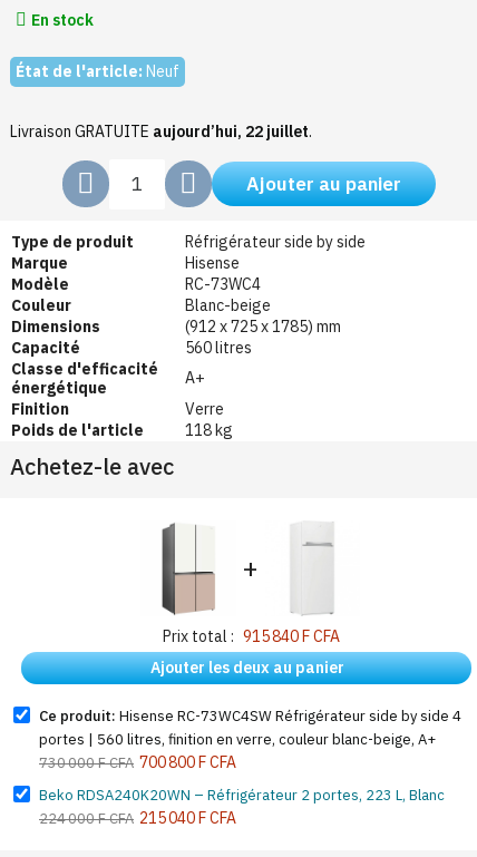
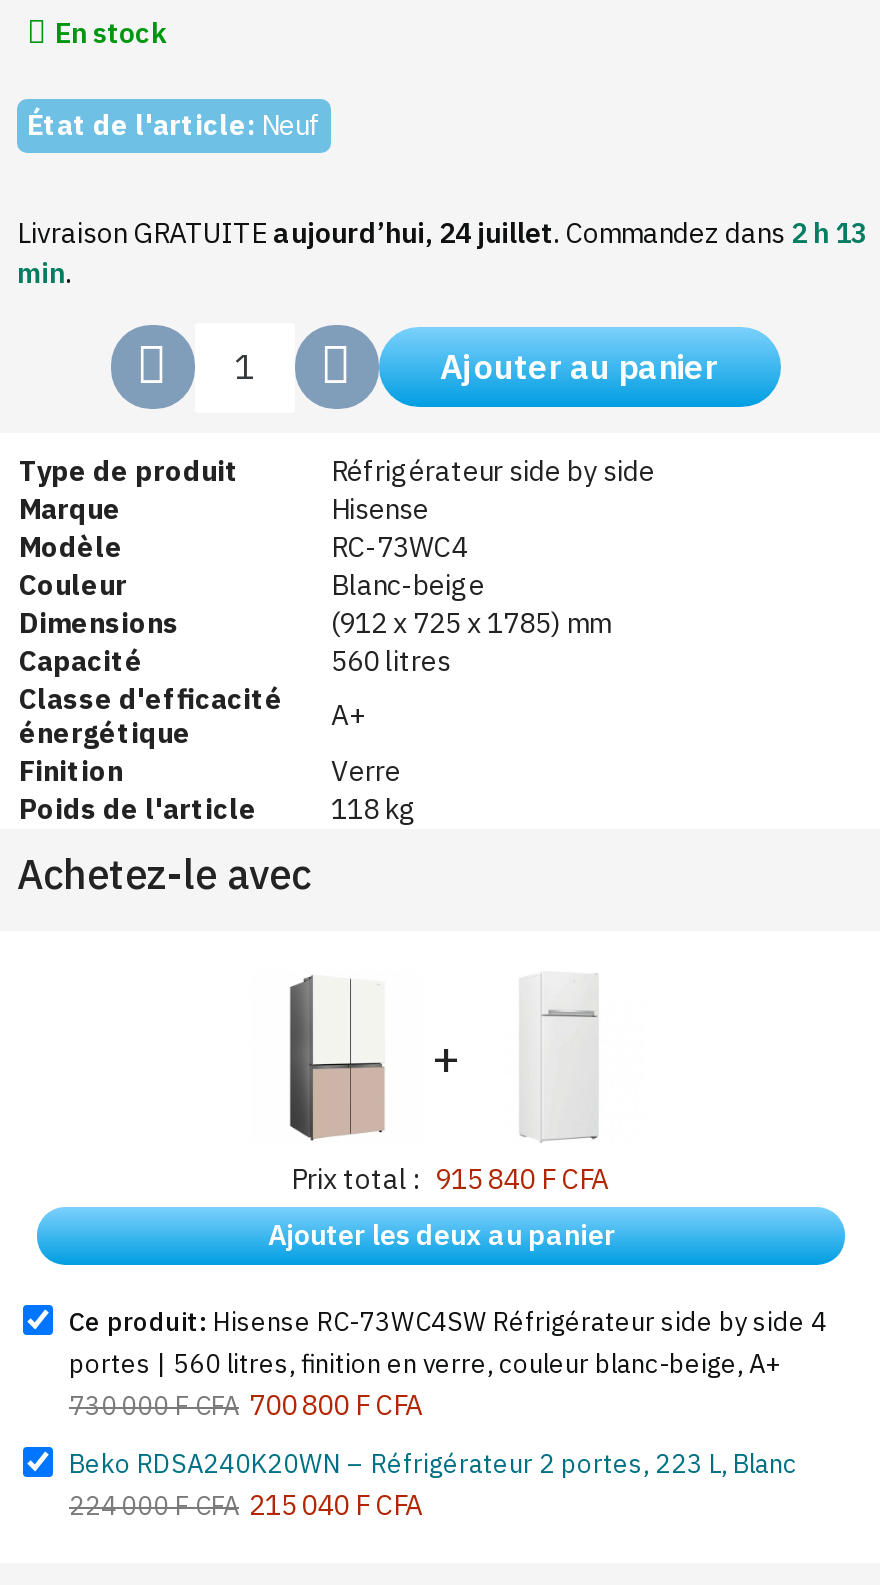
[10,121,312,141] Livraison GRATUITE aujourd’hui, 22 juillet. -> [17,215,867,291] Livraison GRATUITE aujourd’hui, 24 juillet. Commandez dans 2 h 13 | min.

